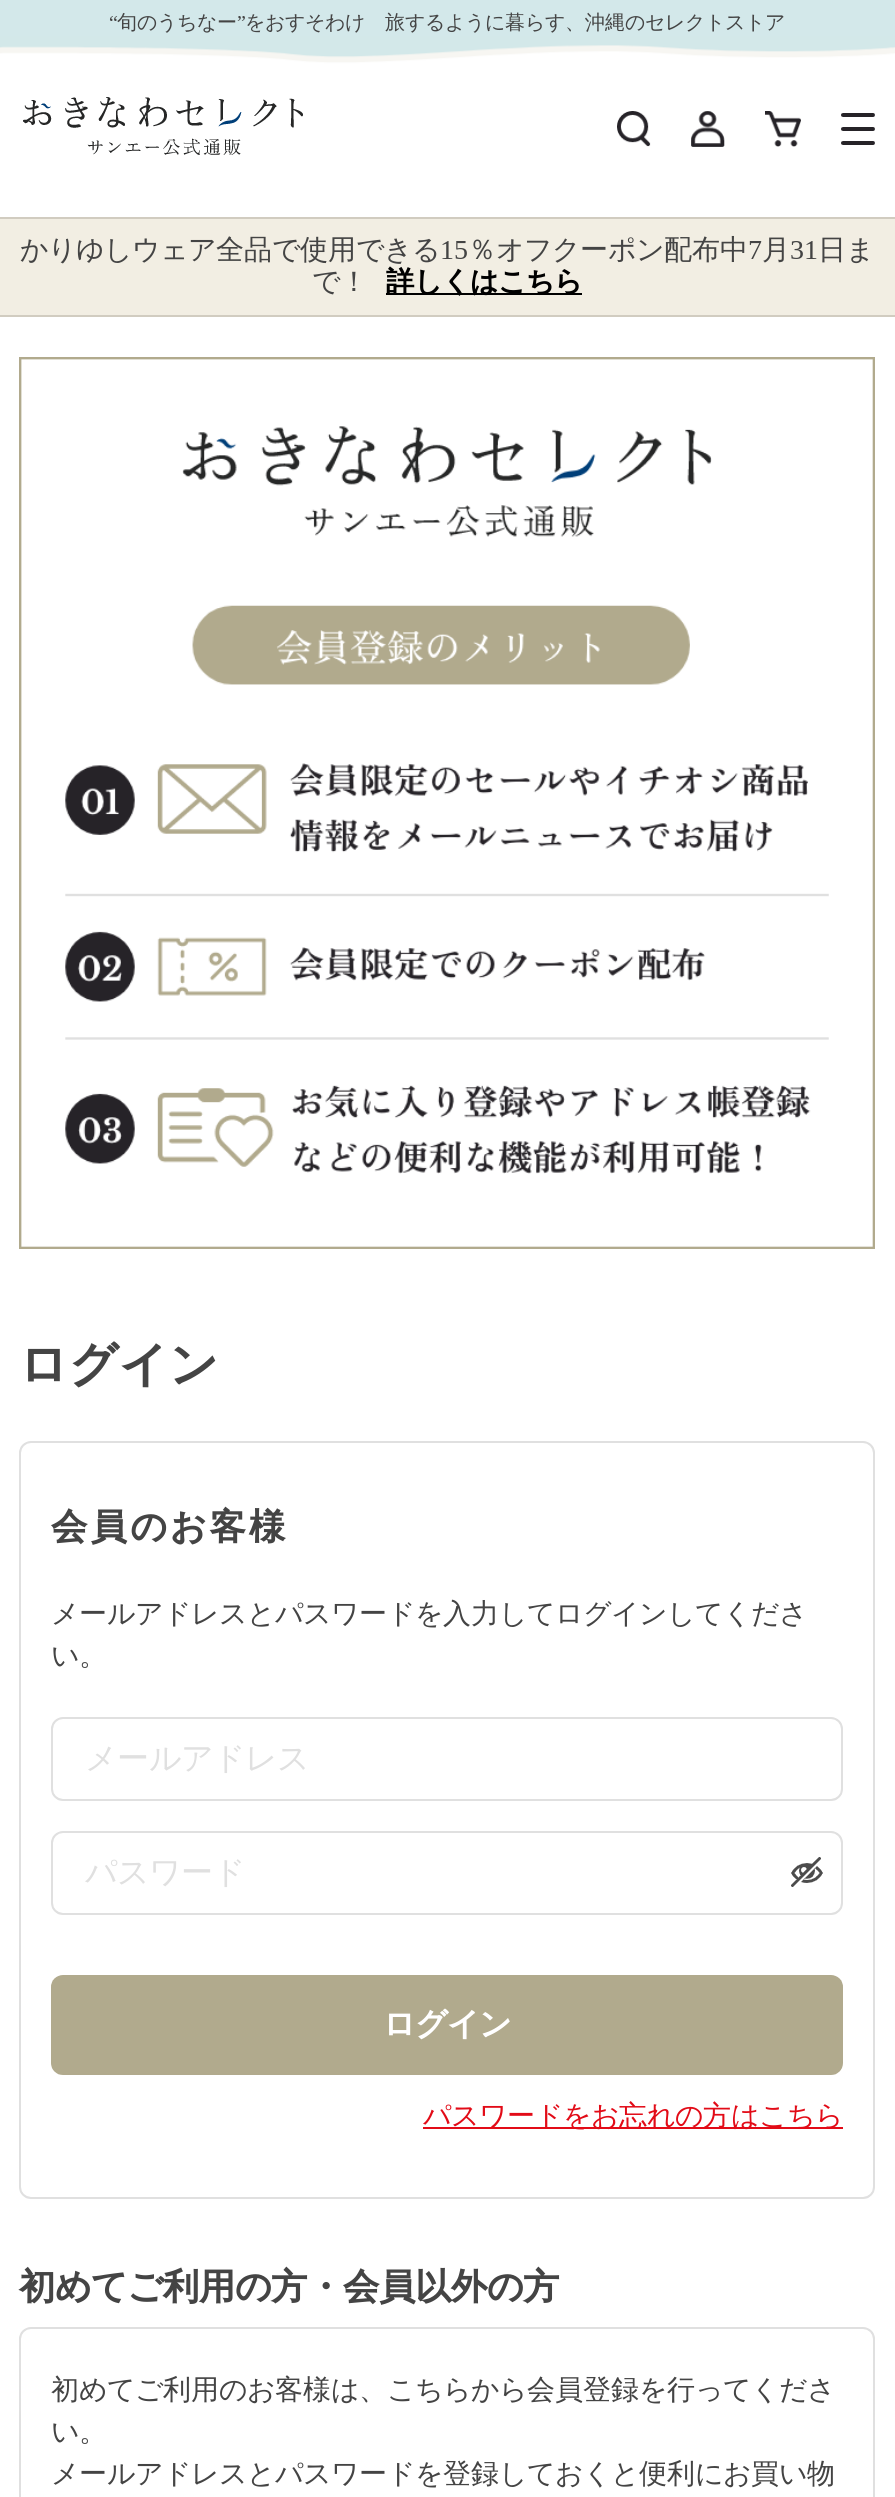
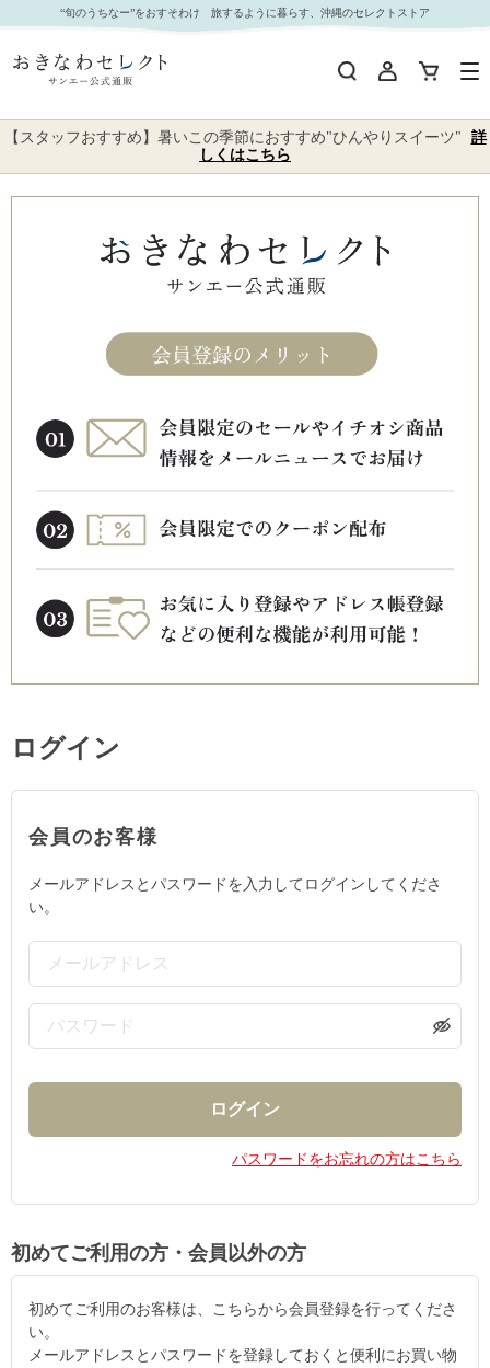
[20,235,874,297] かりゆしウェア全品で使用できる15％オフクーポン配布中7月31日ま | で！ 詳しくはこちら -> [4,129,486,163] 【スタッフおすすめ】暑いこの季節におすすめ"ひんやりスイーツ" 詳 | しくはこちら

